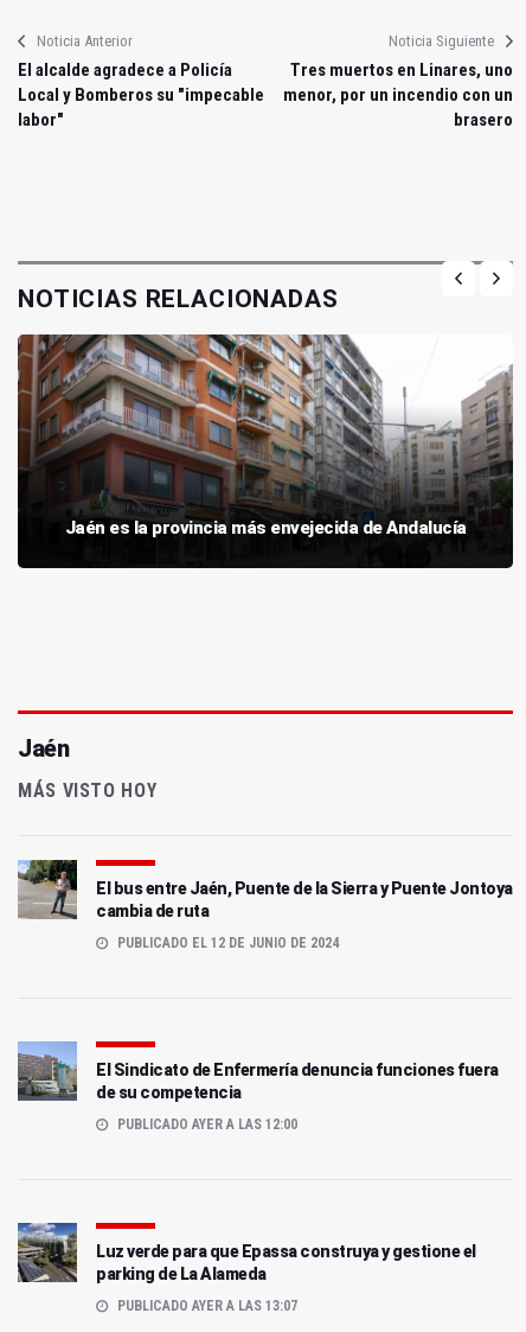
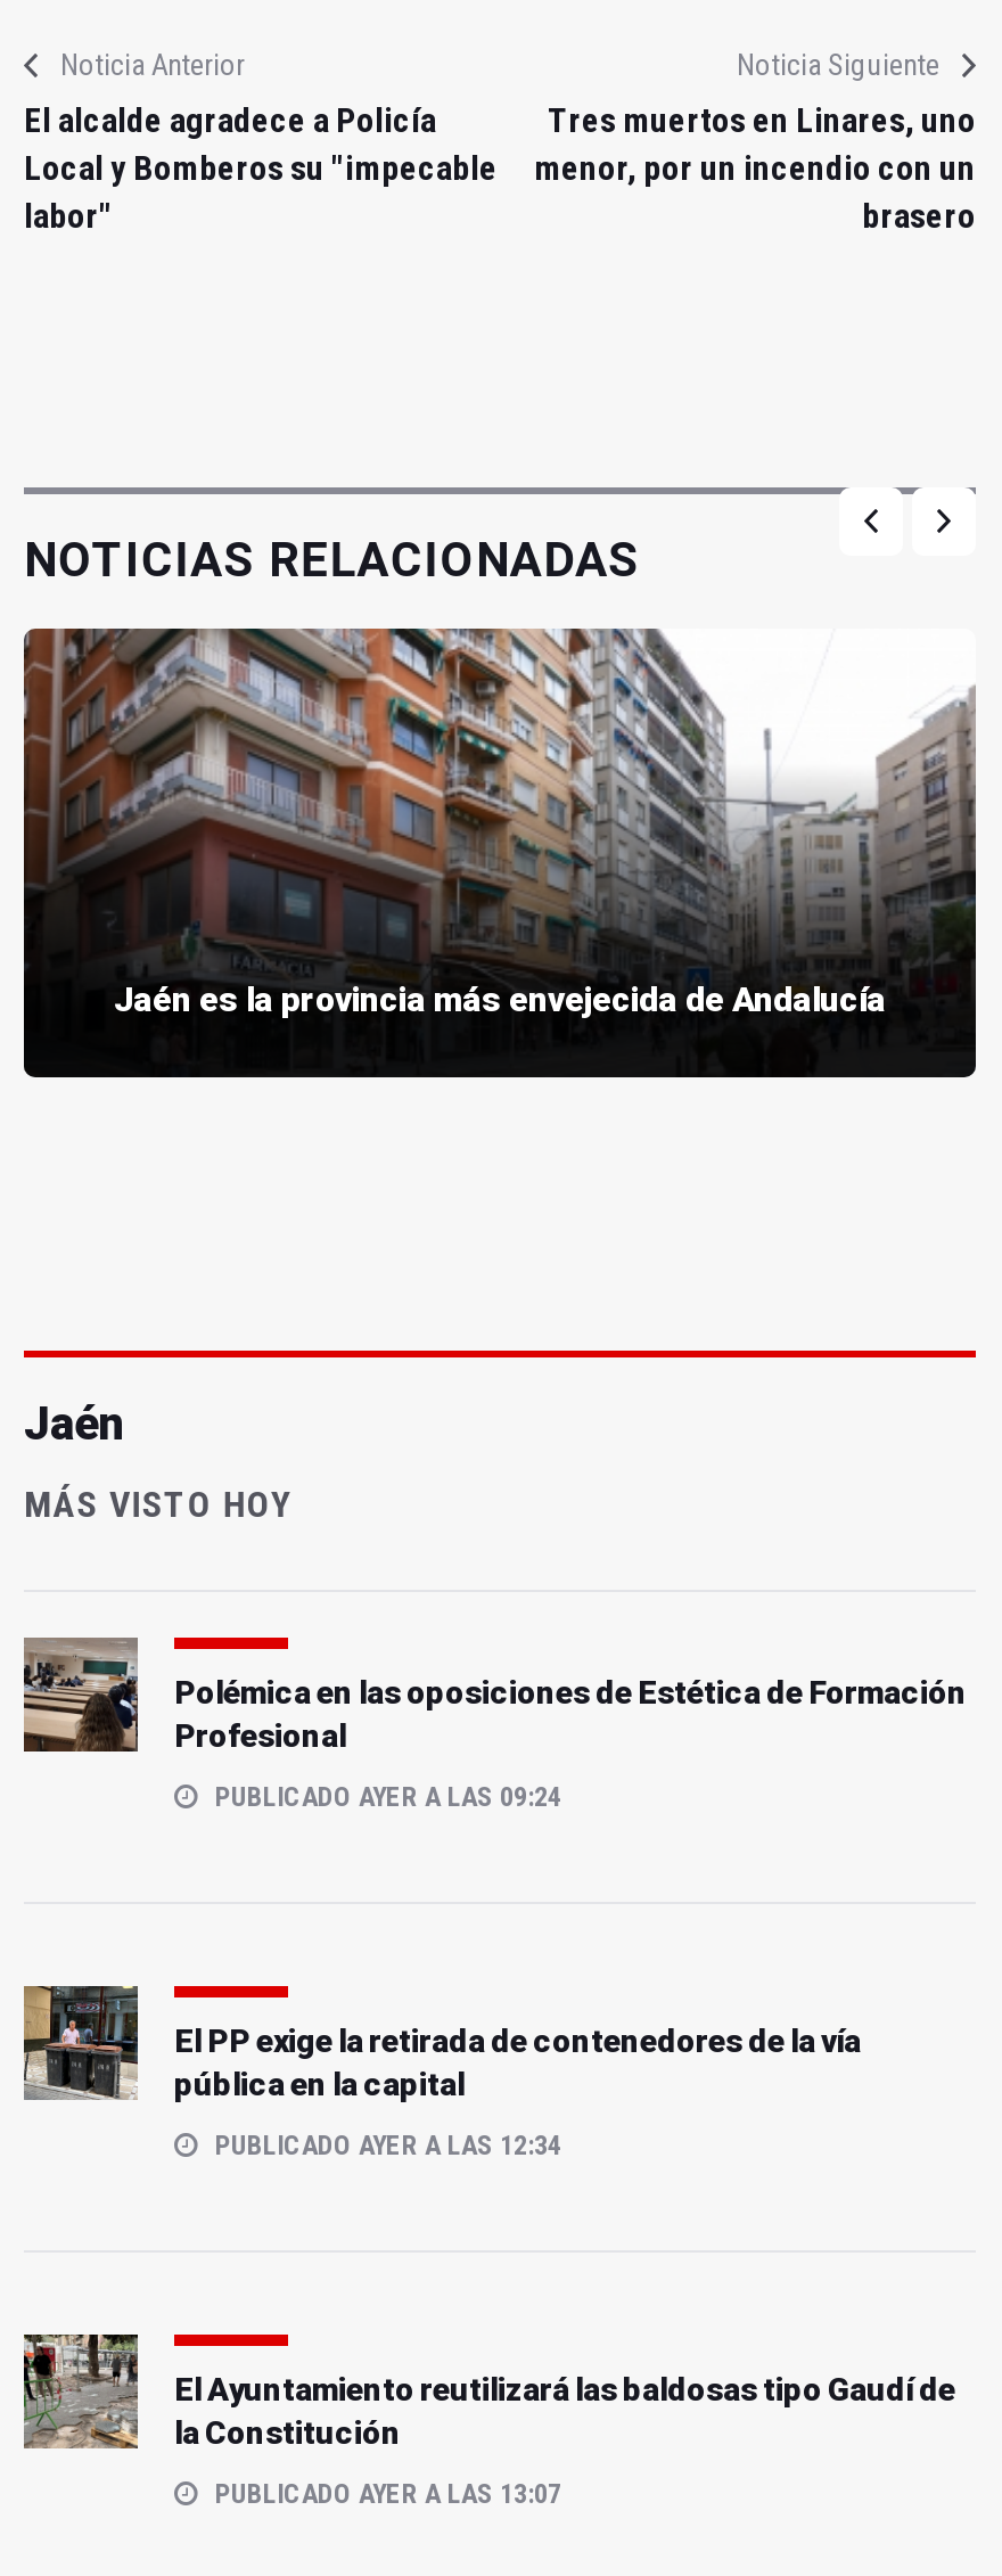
[18,860,512,921] [image] | El bus entre Jaén, Puente de la Sierra y Puente Jontoya | cambia de ruta -> [22,1635,967,1754] [image] | Polémica en las oposiciones de Estética de Formación | Profesional
[114,935,339,951] PUBLICADO EL 12 DE JUNIO DE 2024 -> [208,1782,561,1813] PUBLICADO AYER A LAS 09:24
[18,1041,498,1102] [image] | El Sindicato de Enfermería denuncia funciones fuera | de su competencia -> [22,1984,861,2103] [image] | El PP exige la retirada de contenedores de la vía | pública en la capital
[114,1116,297,1133] PUBLICADO AYER A LAS 12:00 -> [208,2130,561,2162] PUBLICADO AYER A LAS 12:34
[17,1222,476,1284] [image] | Luz verde para que Epassa construya y gestione el | parking de La Alameda -> [22,2332,955,2451] [image] | El Ayuntamiento reutilizará las baldosas tipo Gaudí de | la Constitución

